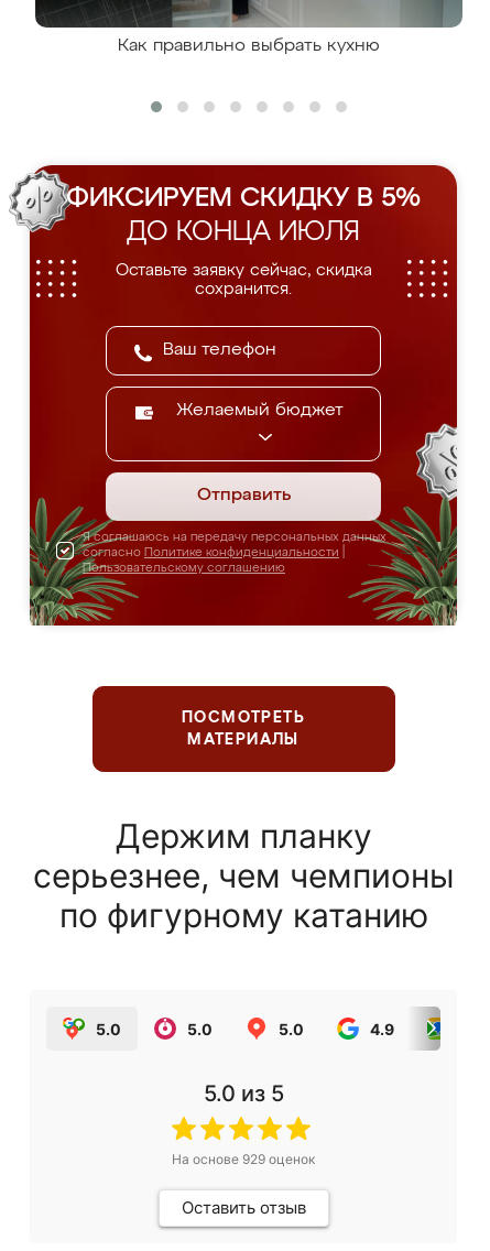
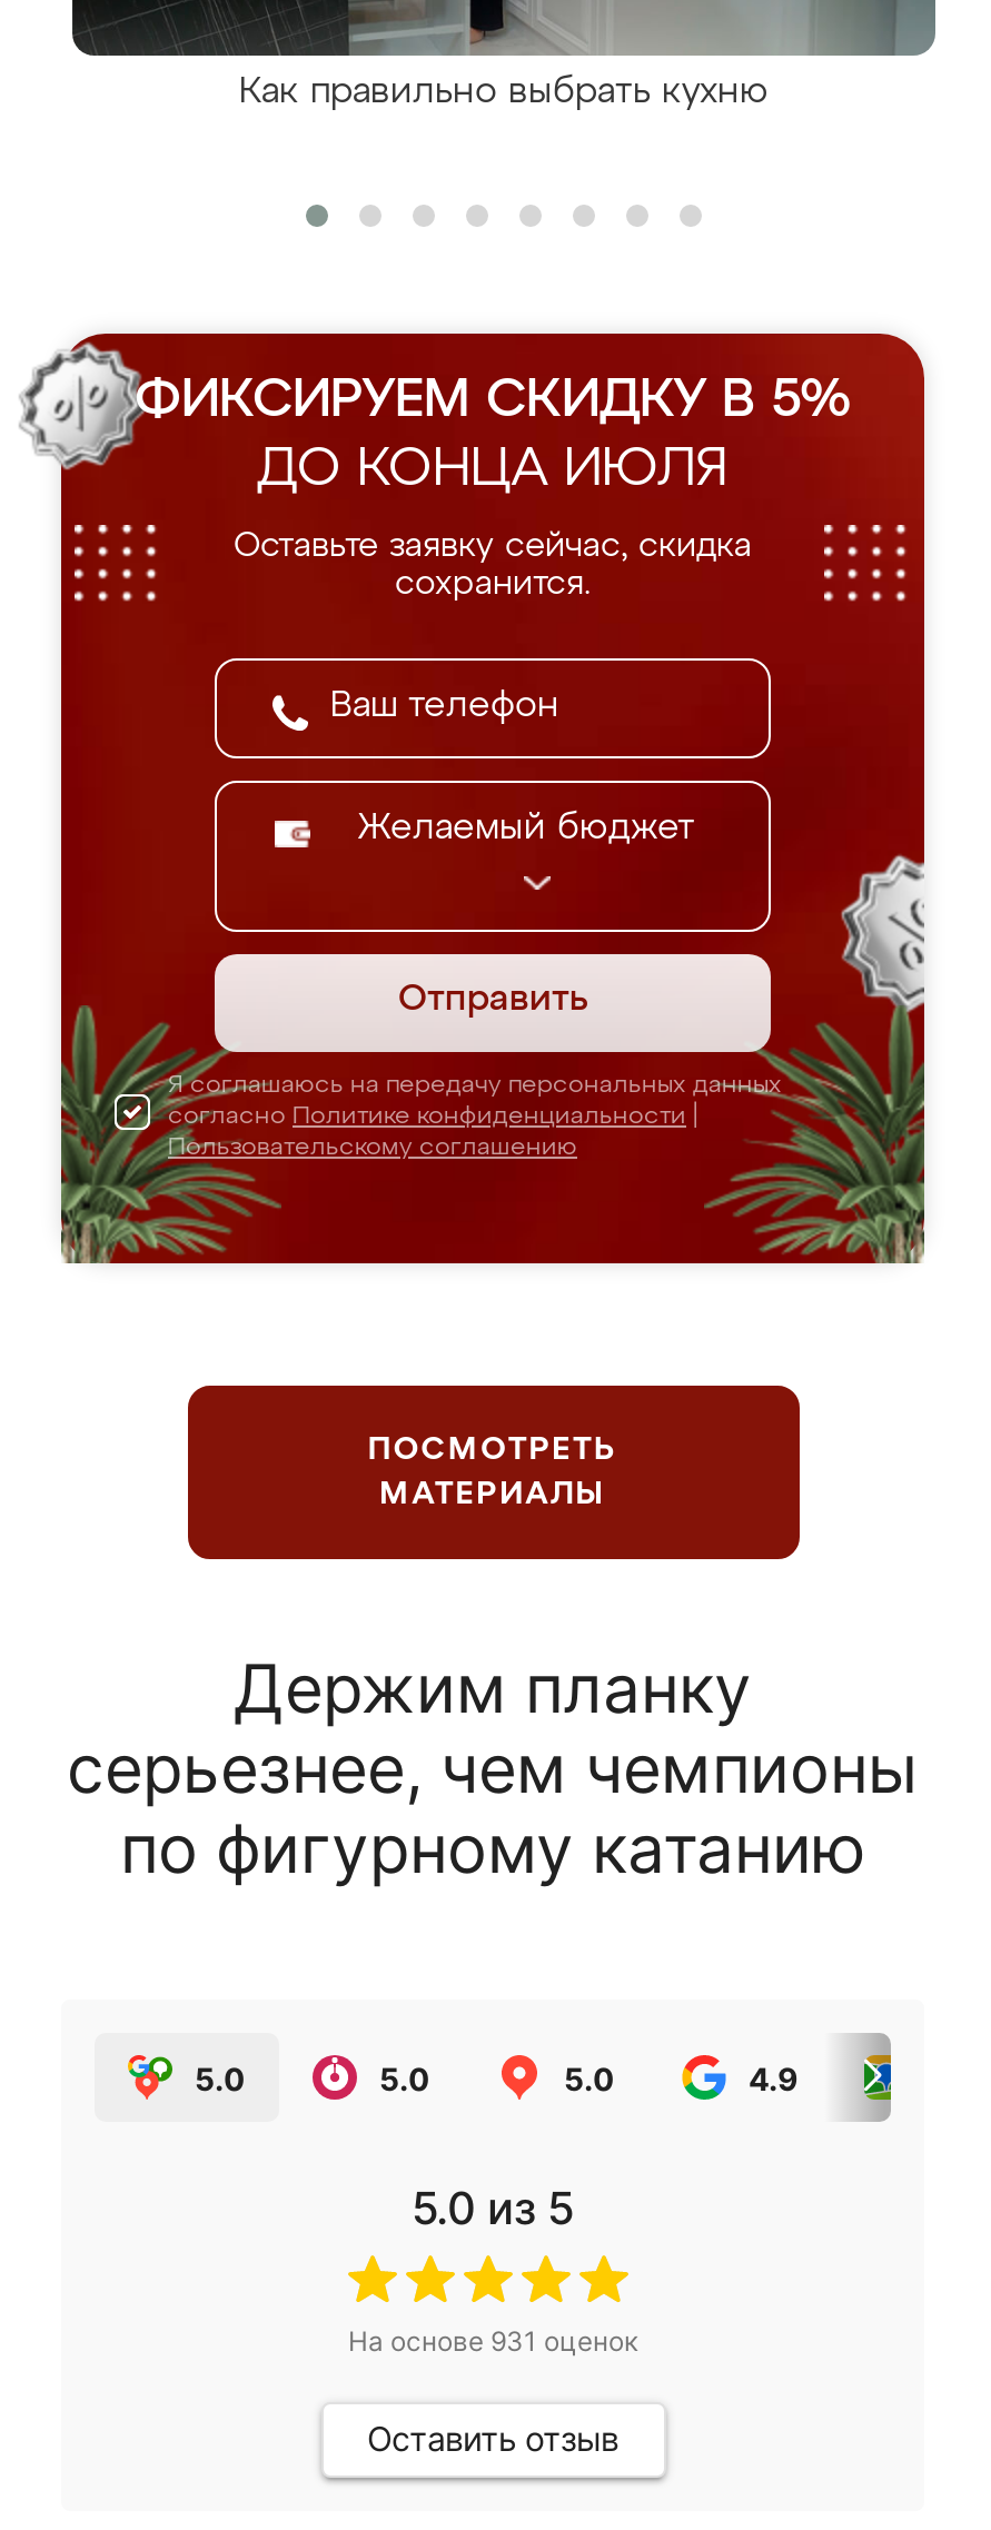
[172,1151,315,1167] На основе 929 оценок -> [348,2324,637,2358] На основе 931 оценок

